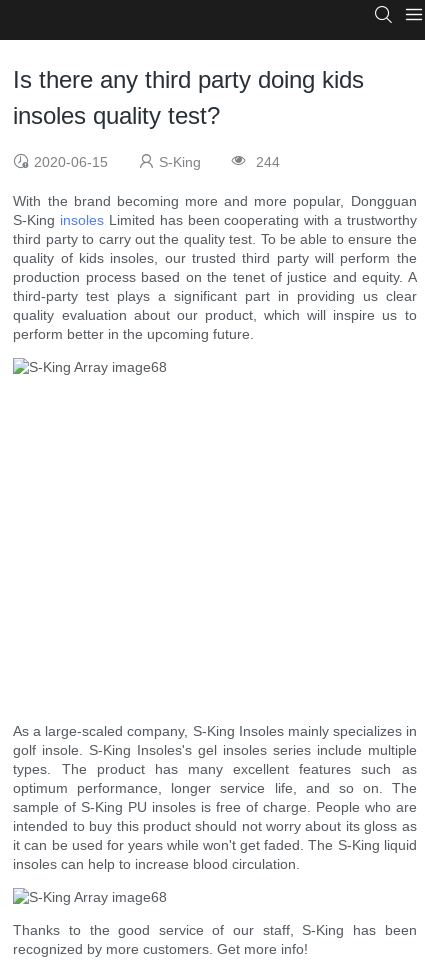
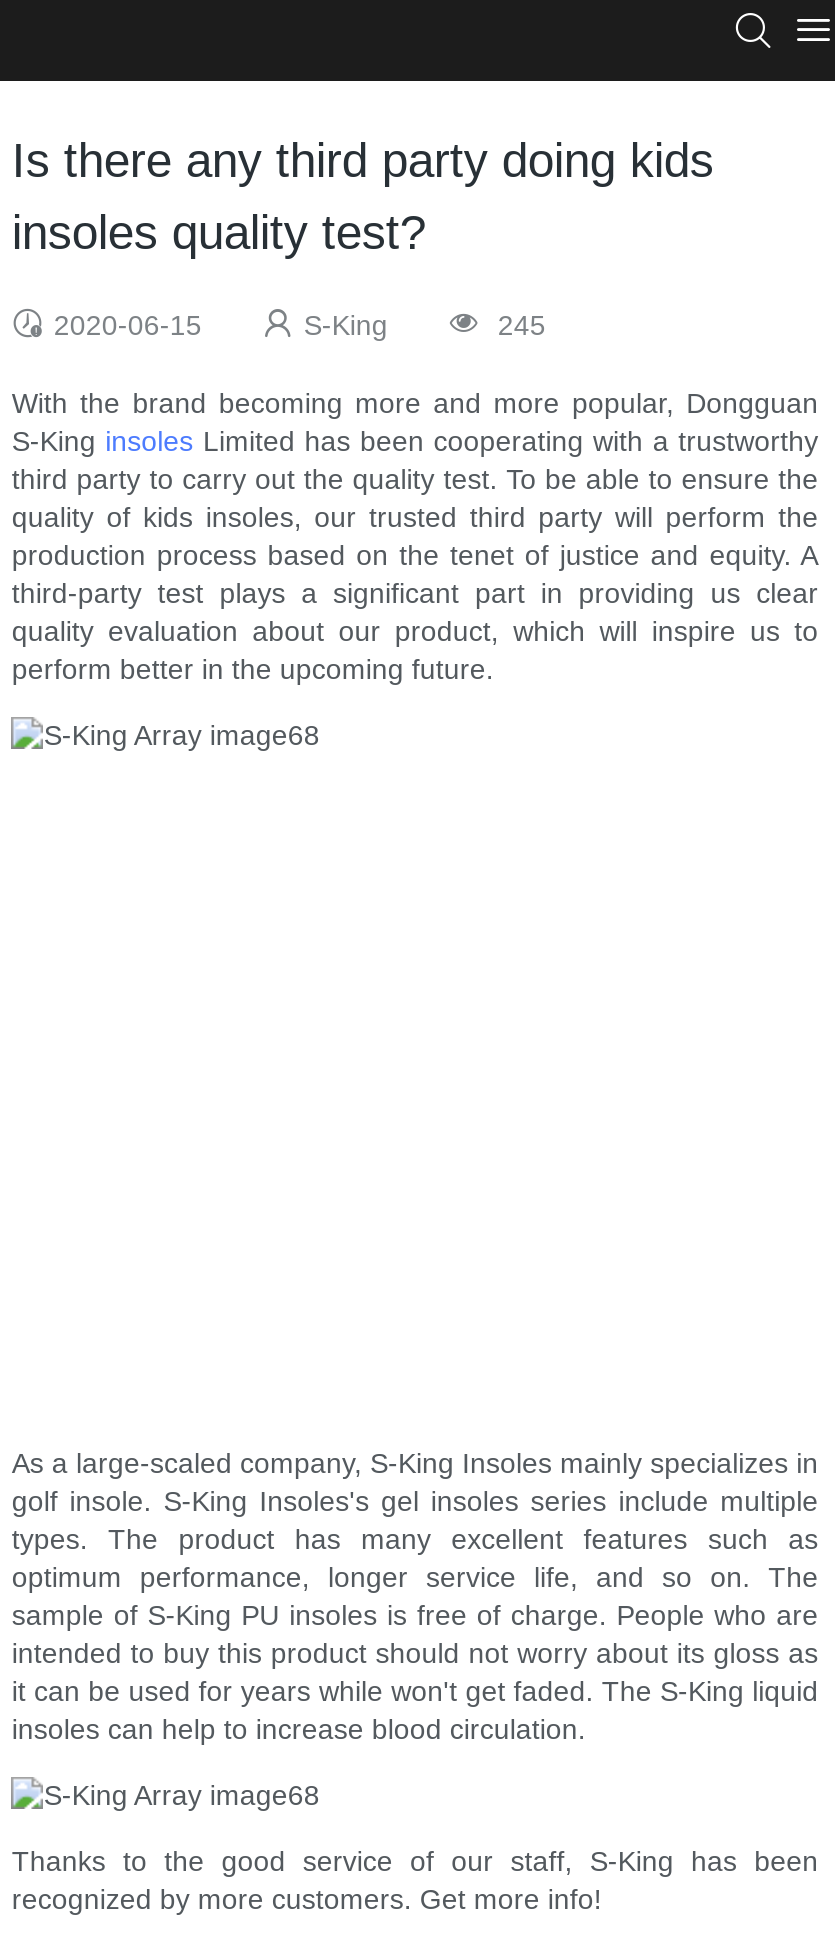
[256,154,280,170] 244 -> [498,310,546,342] 245

